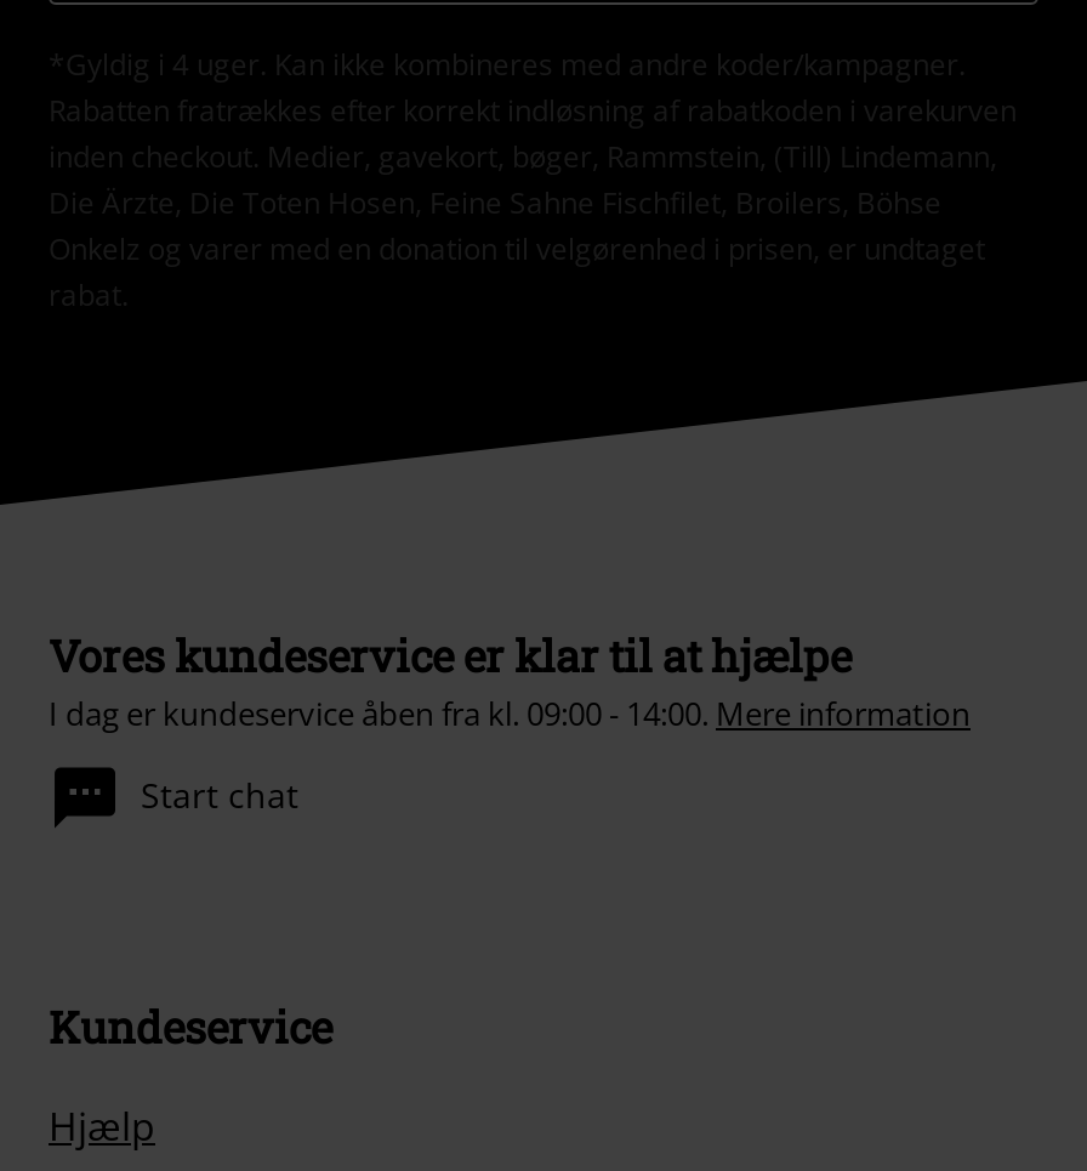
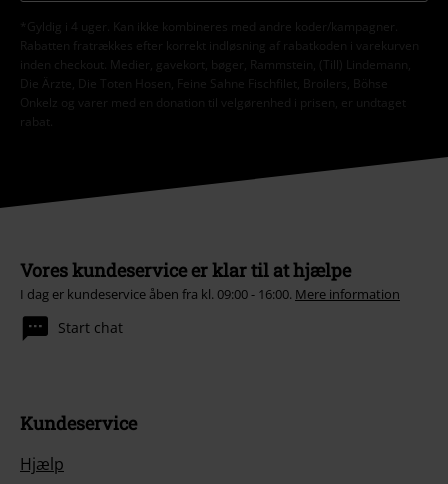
[49,692,971,735] I dag er kundeservice åben fra kl. 09:00 - 14:00. Mere information -> [20,285,400,303] I dag er kundeservice åben fra kl. 09:00 - 16:00. Mere information

